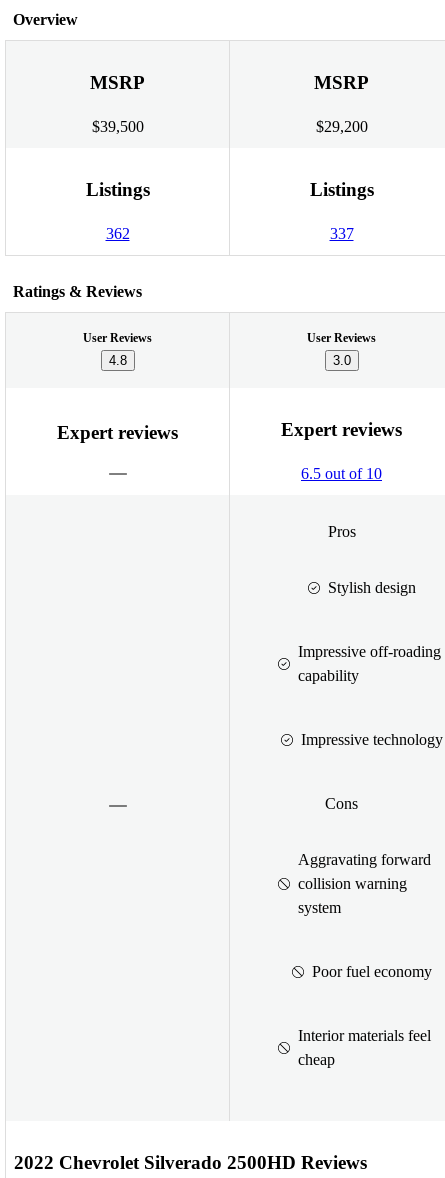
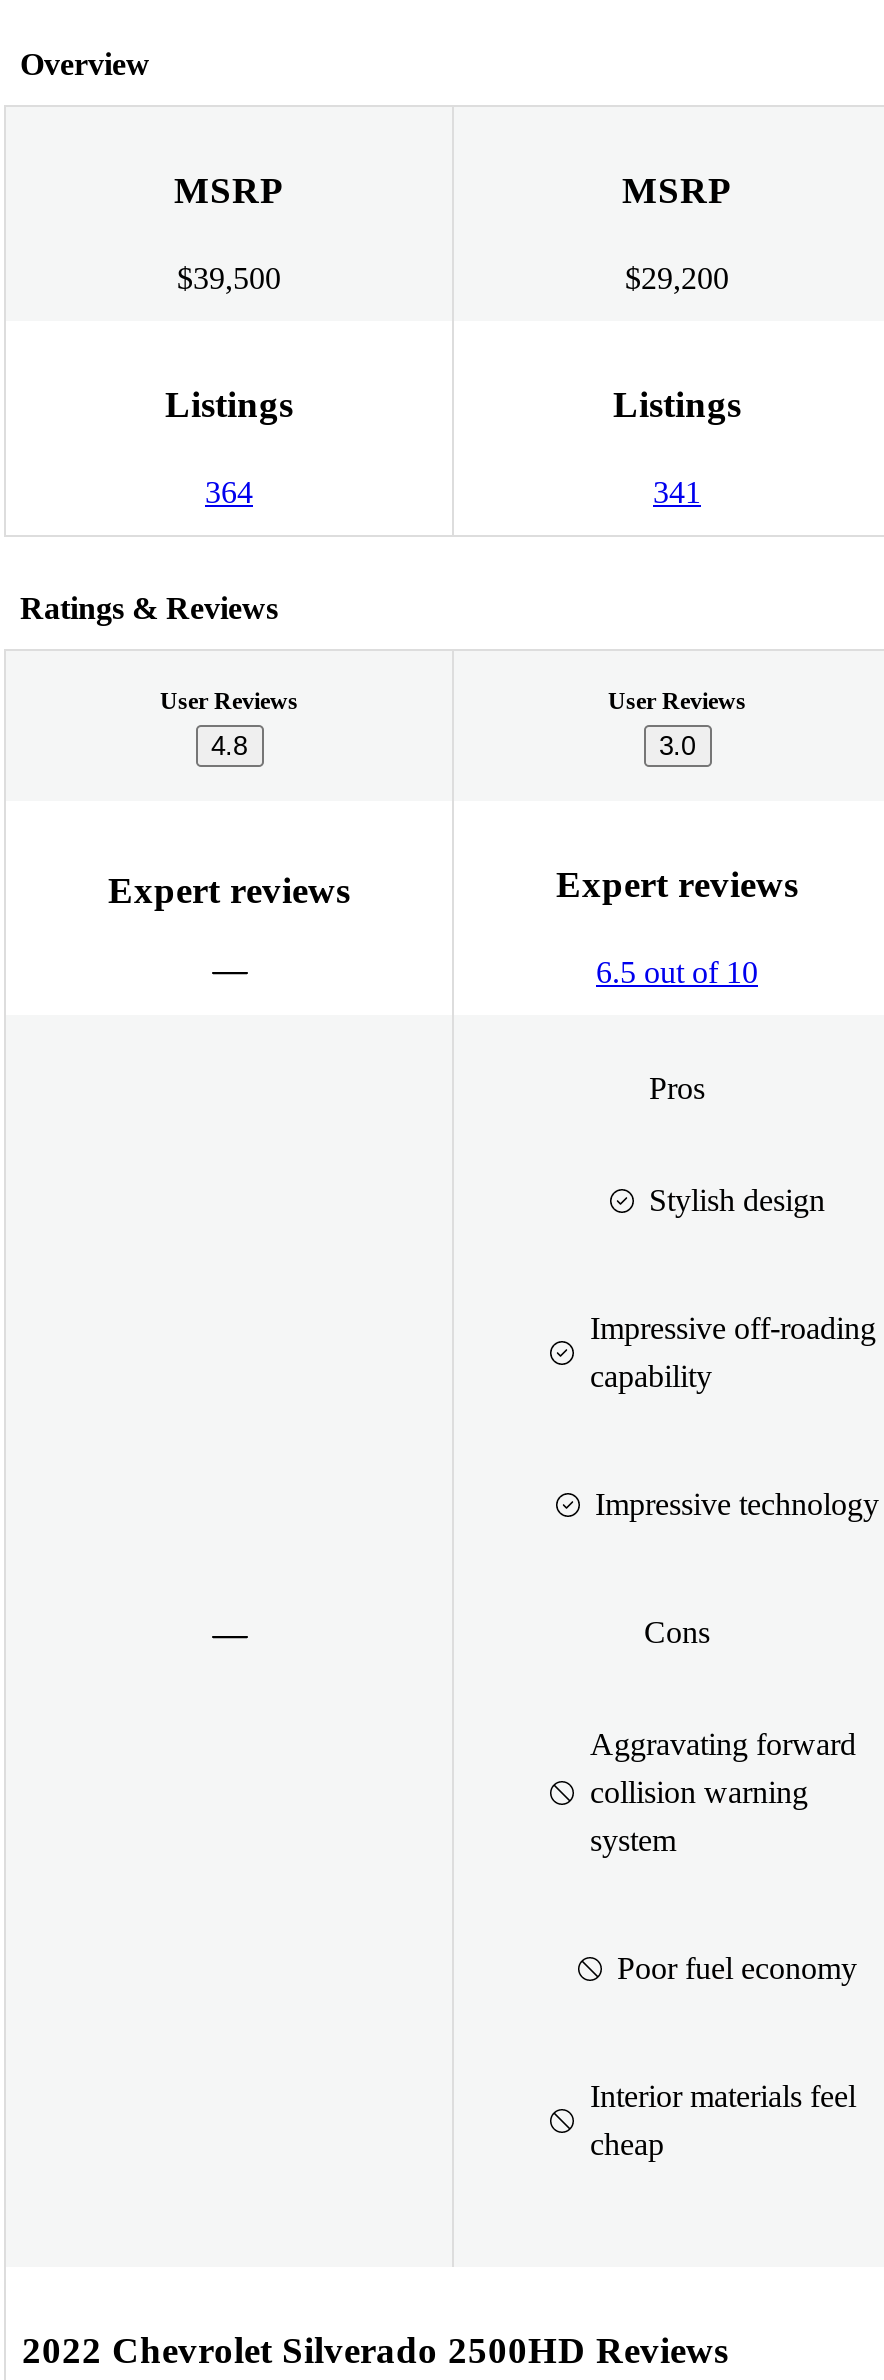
[105,225,129,242] 362 -> [205,476,253,510] 364
[329,225,353,242] 337 -> [653,476,701,510] 341

